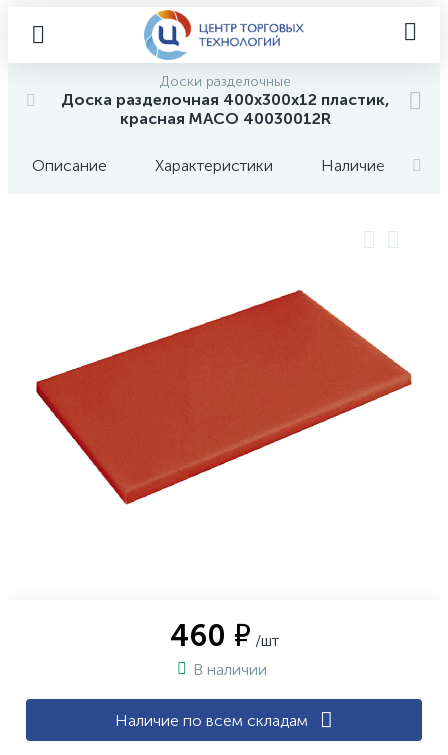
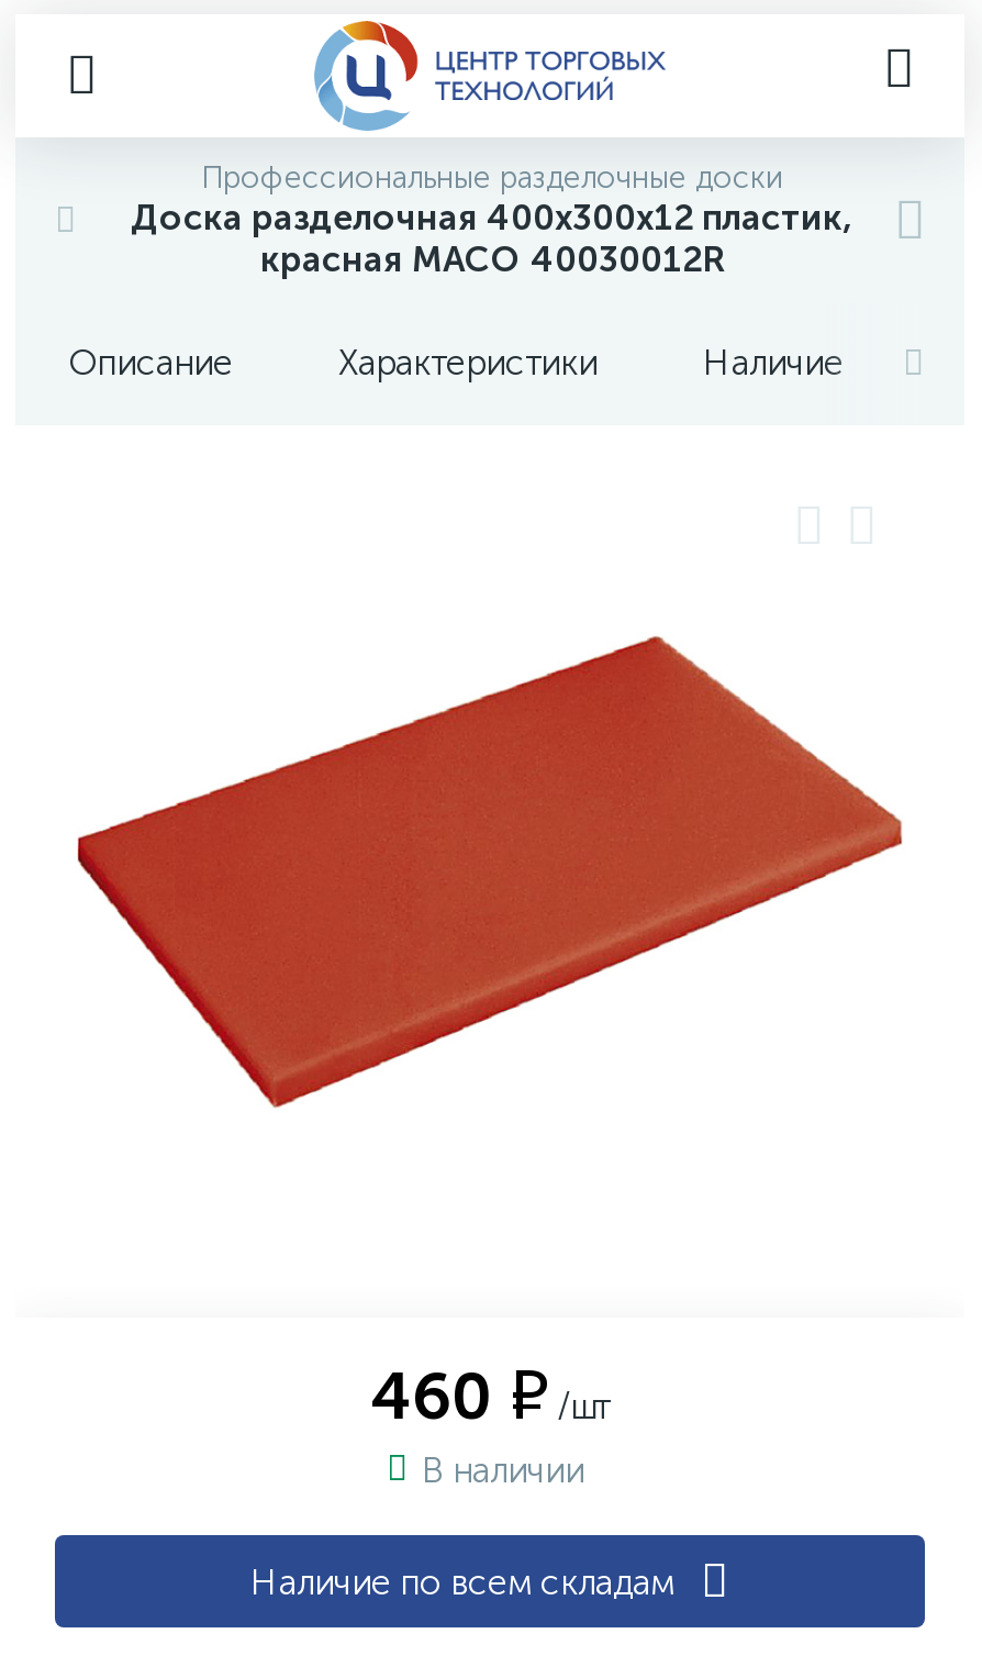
[159,73,290,90] Доски разделочные -> [201,159,783,197] Профессиональные разделочные доски

